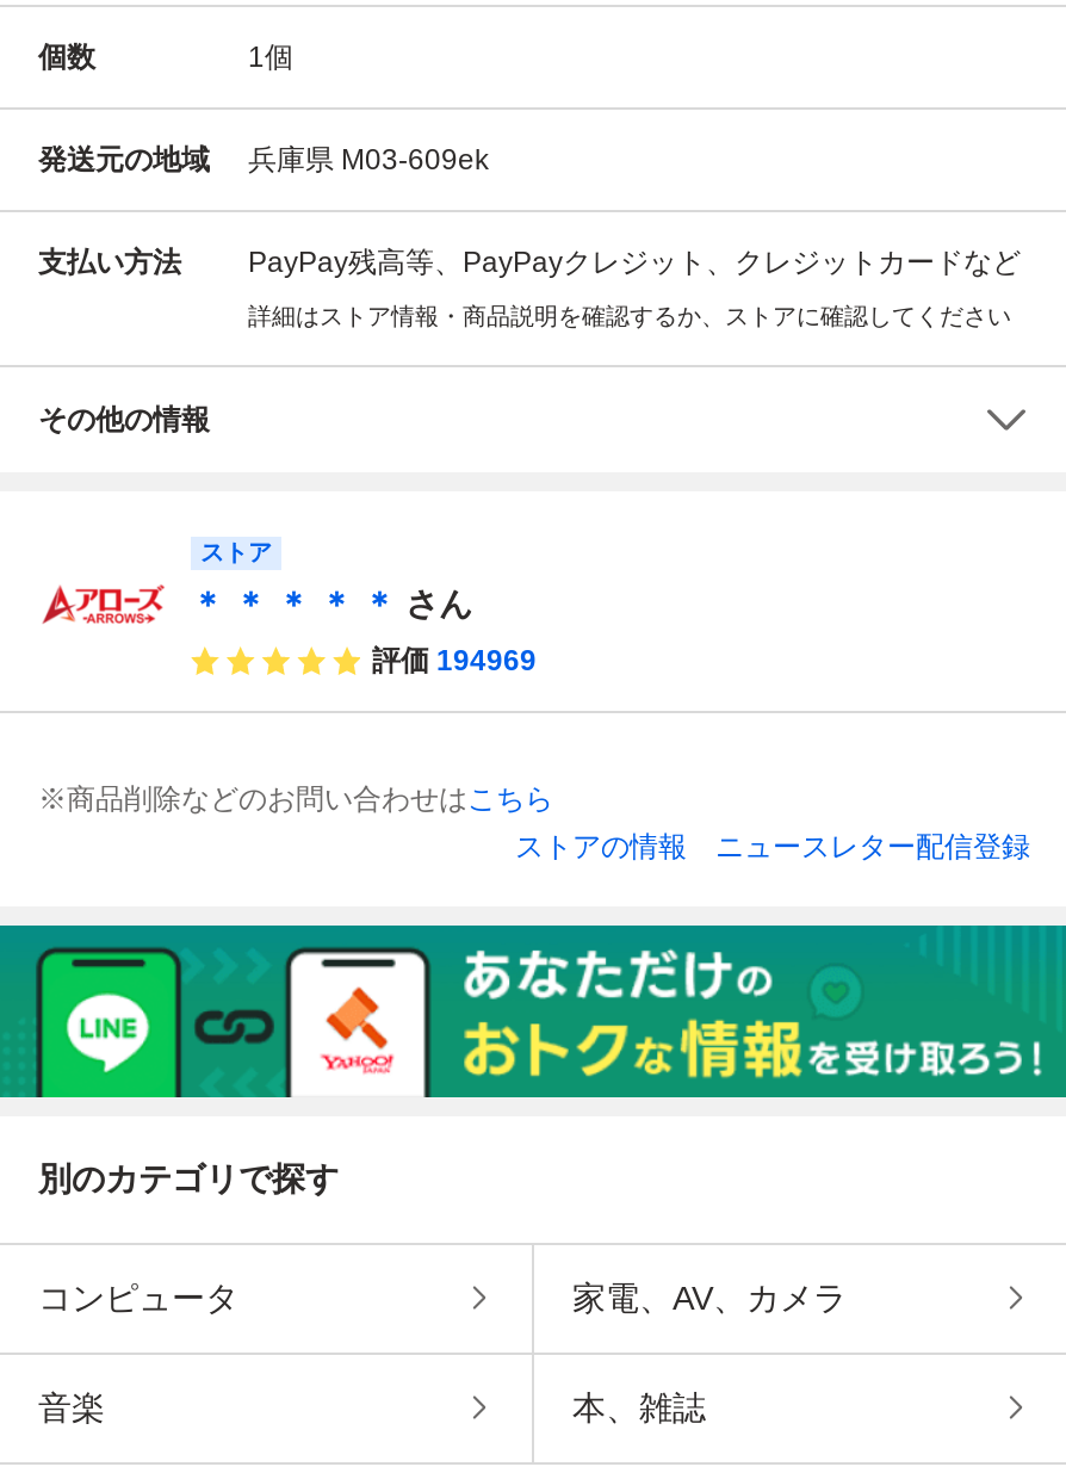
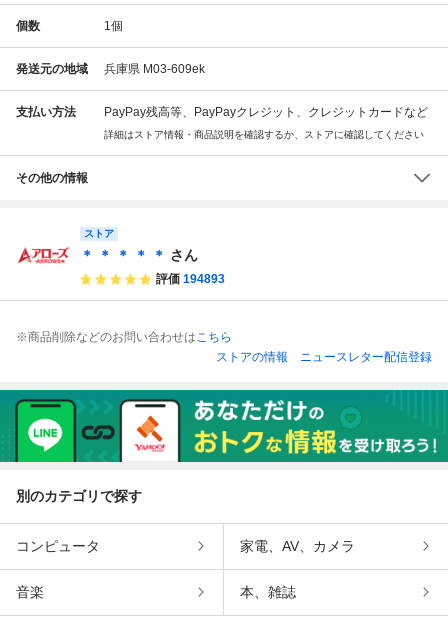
[372,644,537,677] 評価 194969 -> [156,272,225,286] 評価 194893

